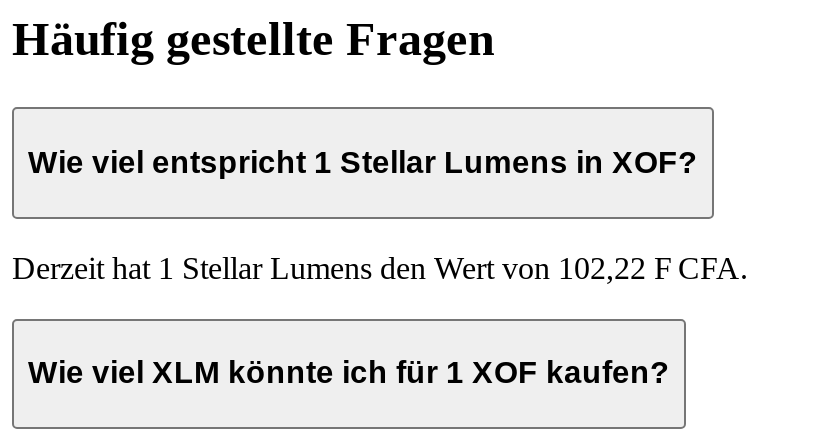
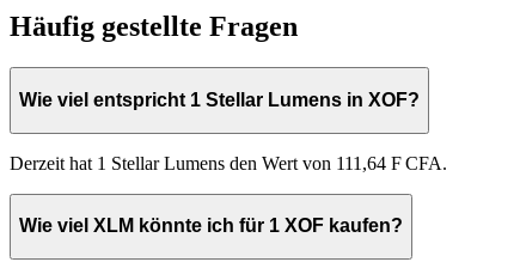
[12,250,748,284] Derzeit hat 1 Stellar Lumens den Wert von 102,22 F CFA. -> [10,153,447,173] Derzeit hat 1 Stellar Lumens den Wert von 111,64 F CFA.

